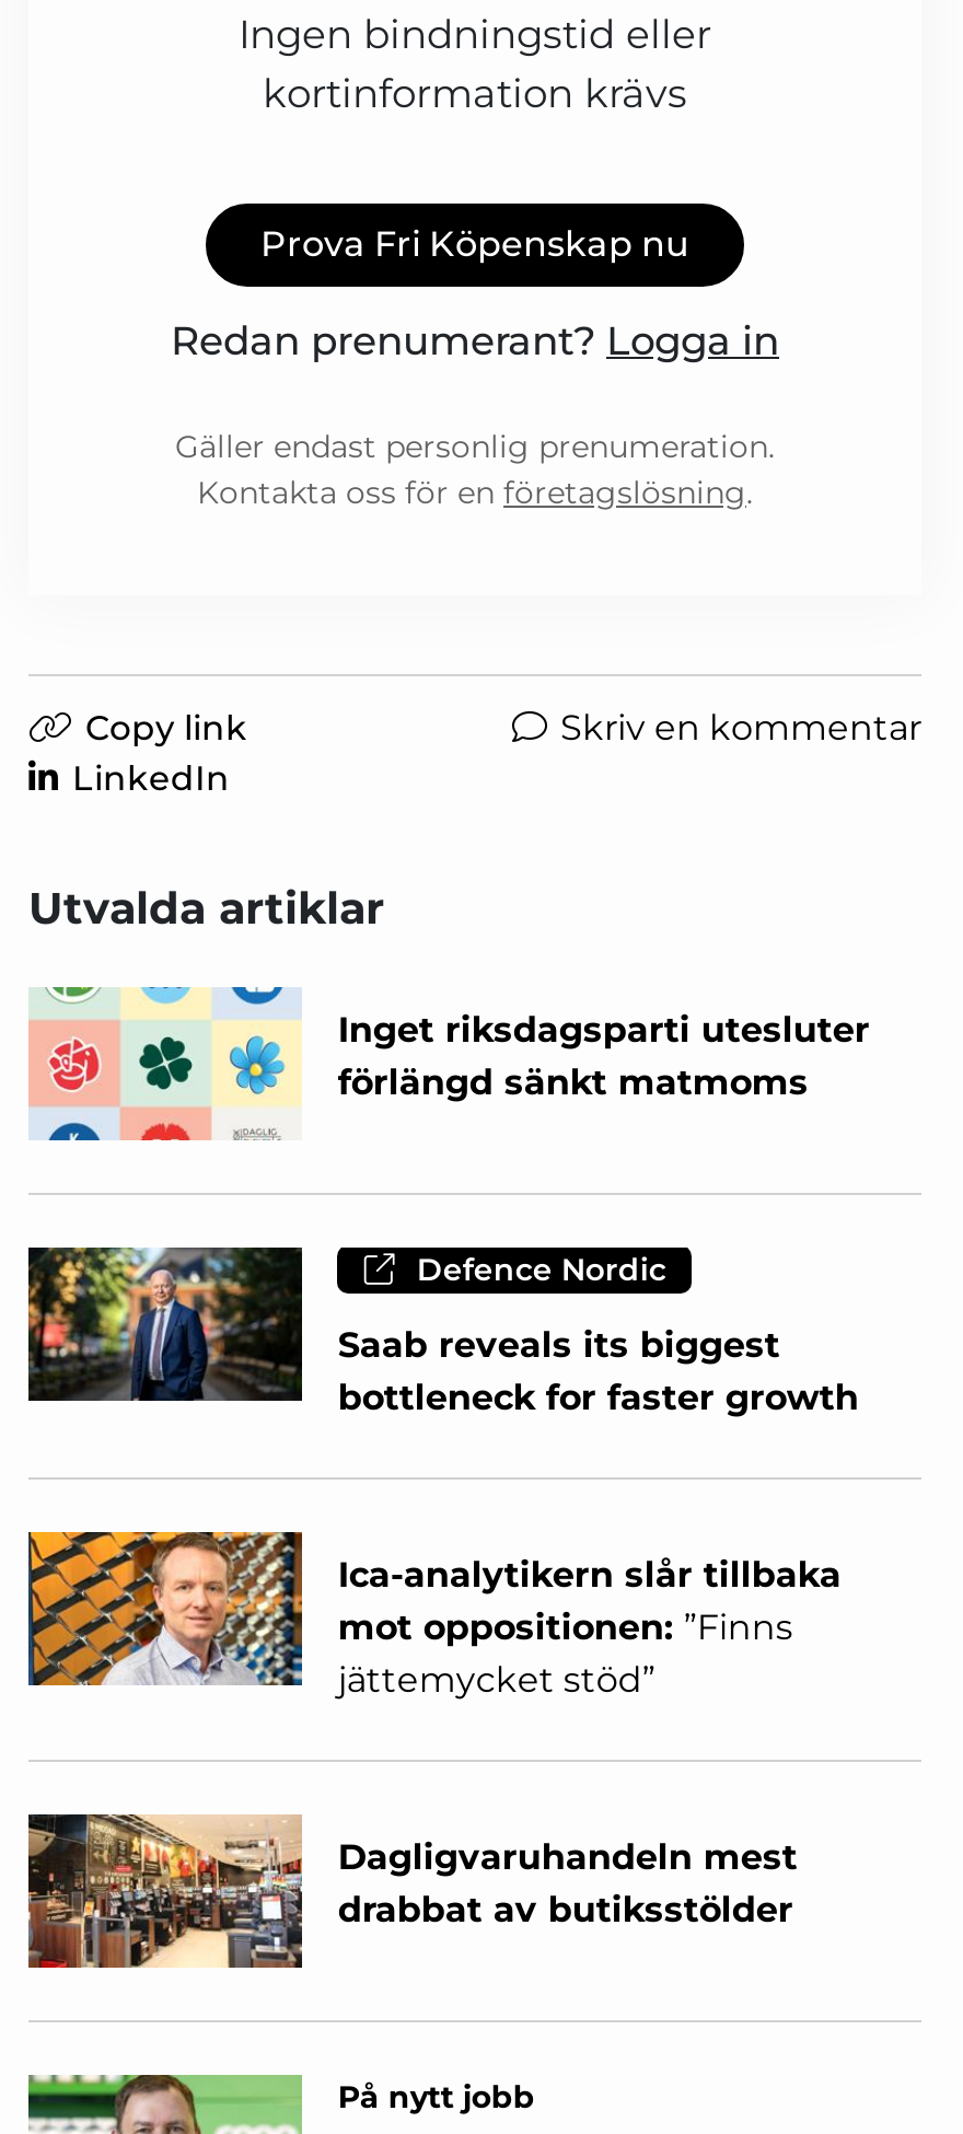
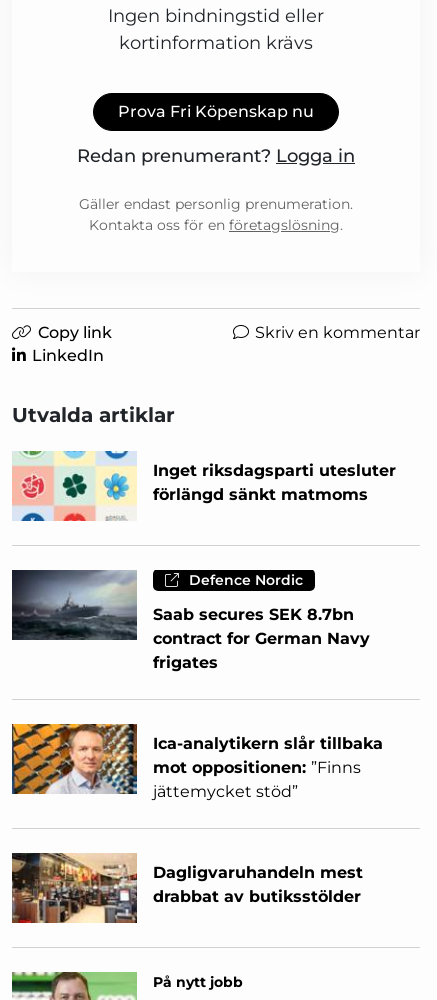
[26,1245,859,1417] [image] | Saab reveals its biggest | bottleneck for faster growth -> [12,569,370,672] [image] | Saab secures SEK 8.7bn | contract for German Navy | frigates

